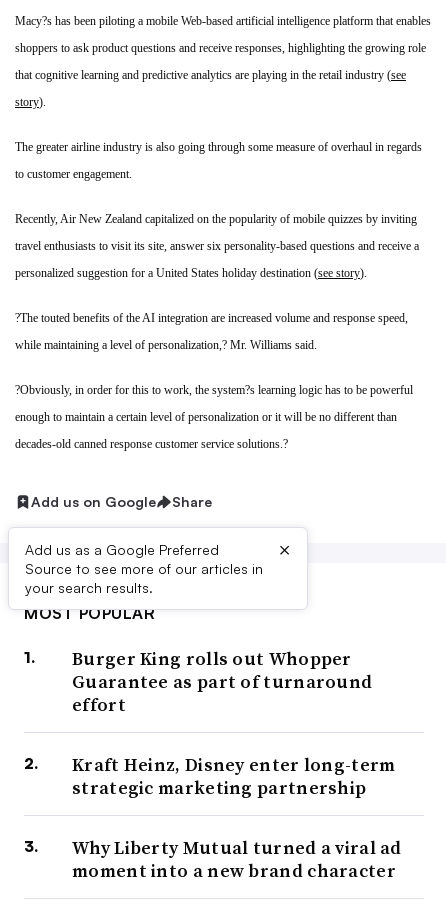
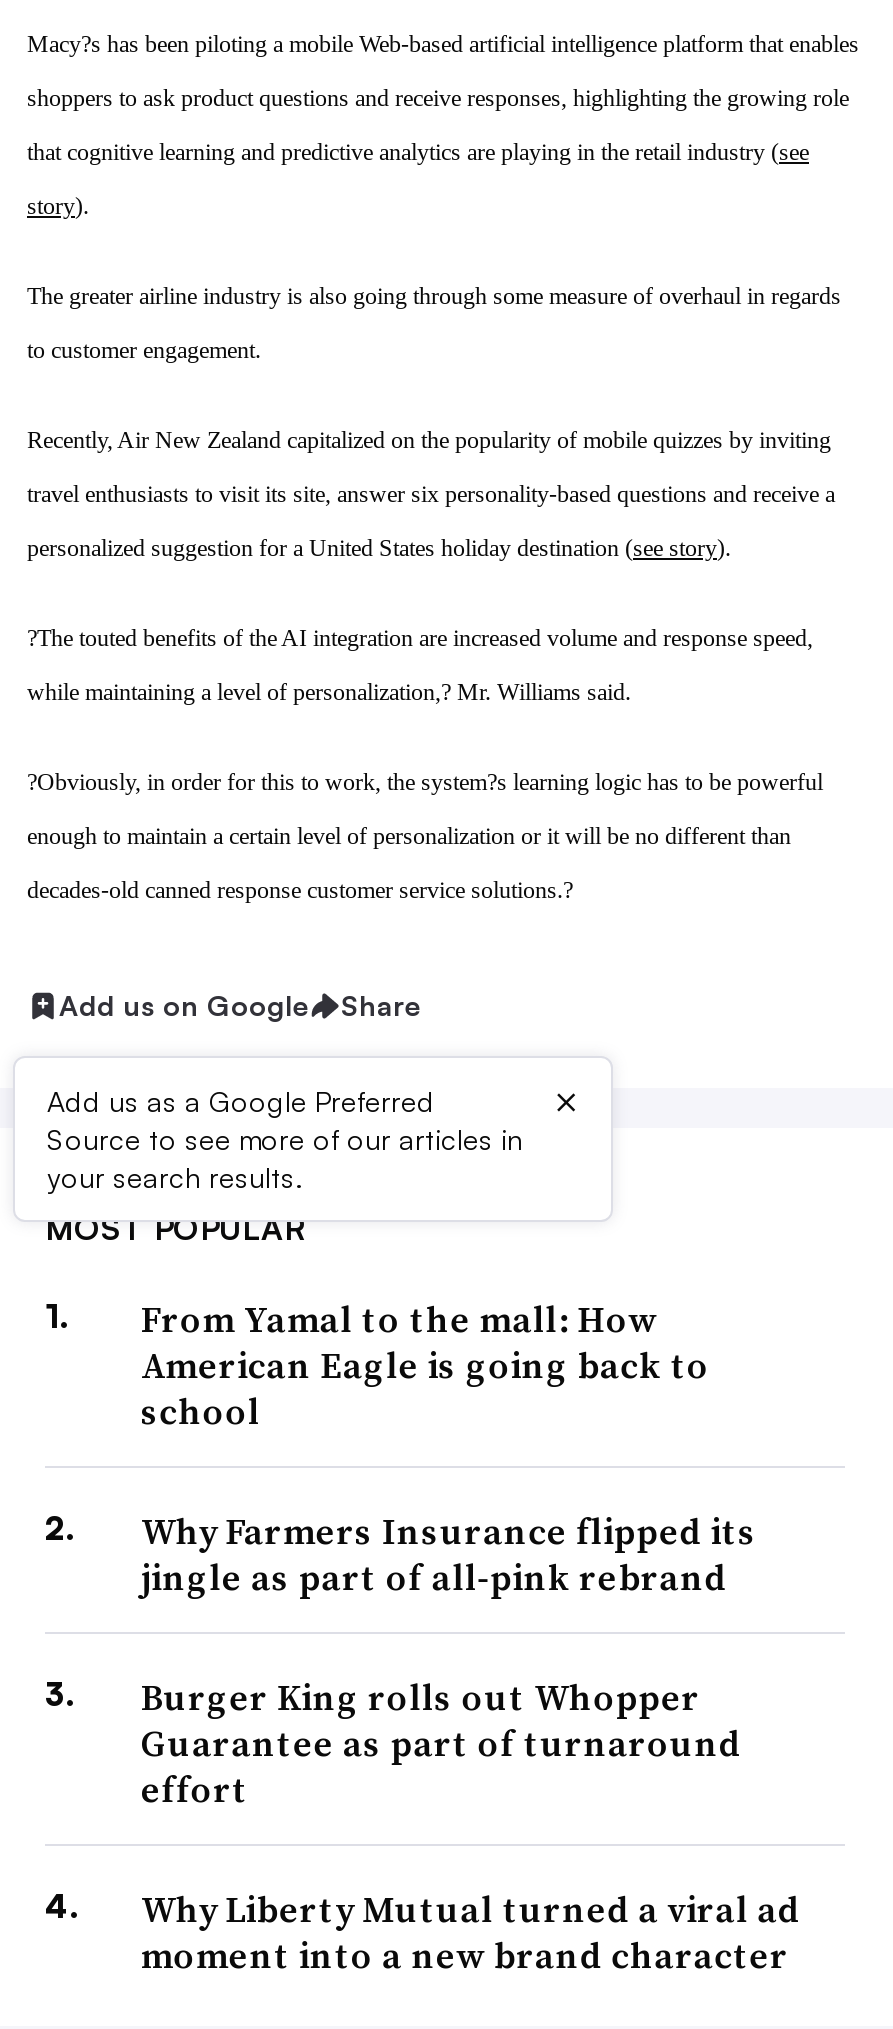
none -> [141,1294,757,1602] From Yamal to the mall: How | American Eagle is going back to | school | Why Farmers Insurance flipped its | jingle as part of all-pink rebrand
moved [72,646,372,717] -> [141,1672,742,1814]: Burger King rolls out Whopper | Guarantee as part of turnaround | effort
[72,752,395,800] Kraft Heinz, Disney enter long-term | strategic marketing partnership -> none

